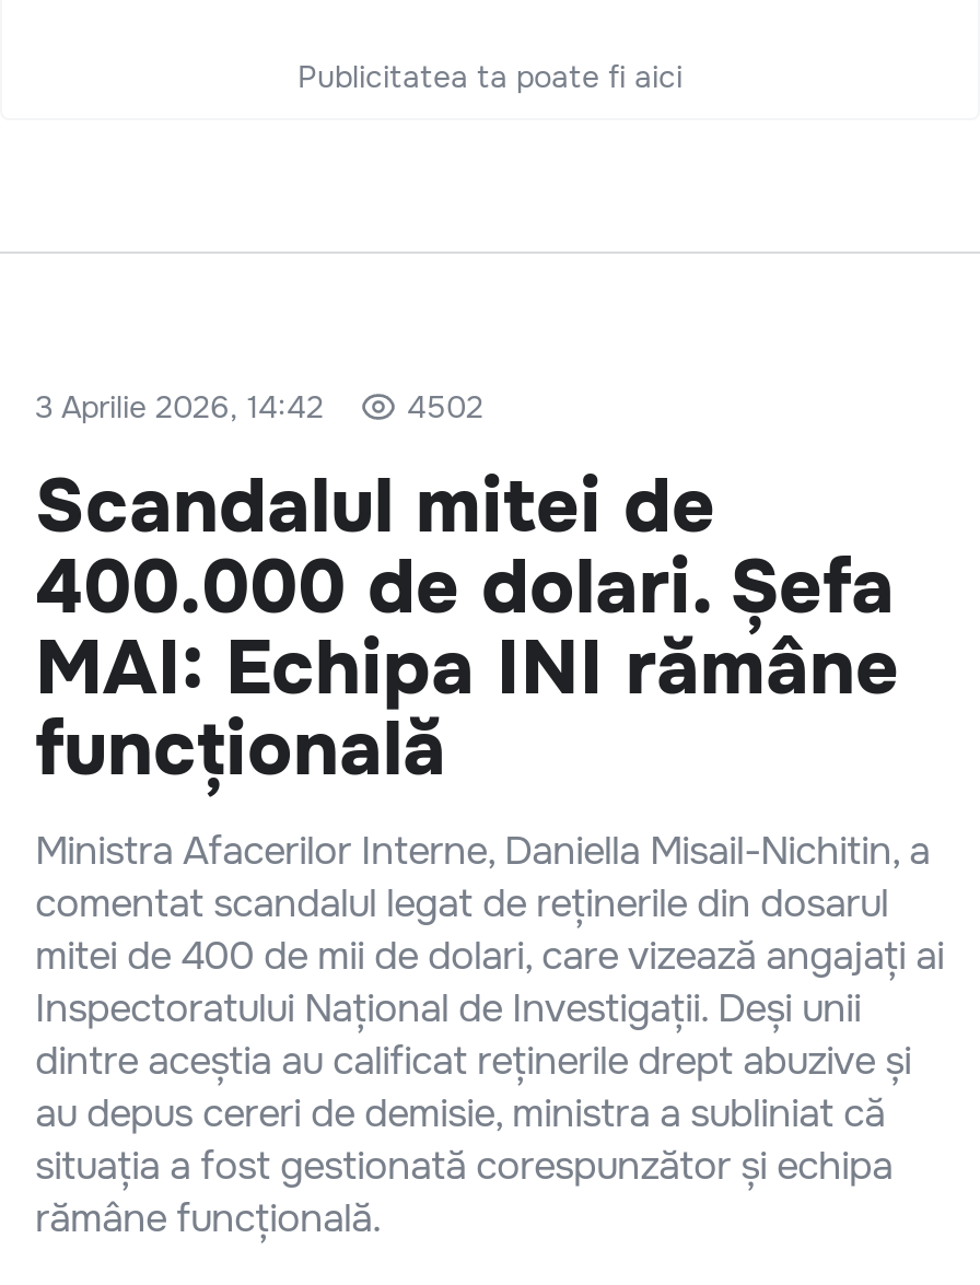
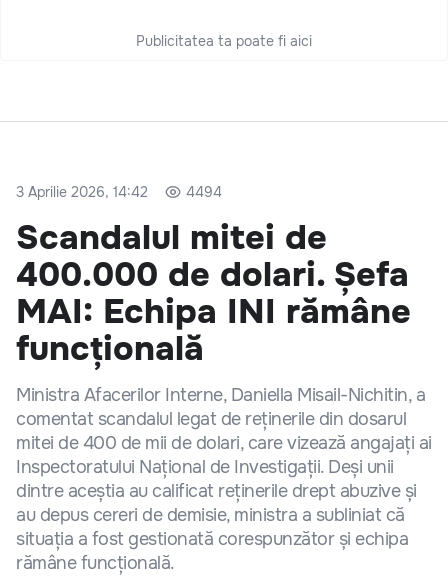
[407,386,483,426] 4502 -> [186,183,222,201] 4494

